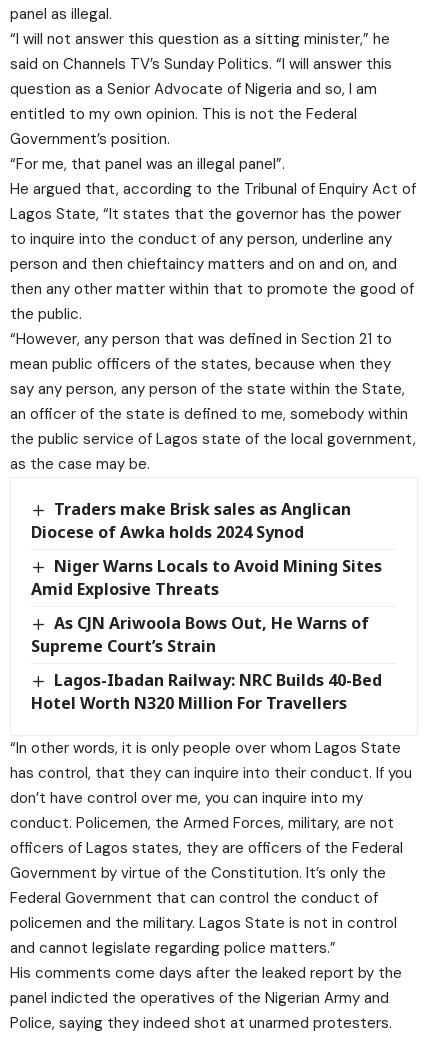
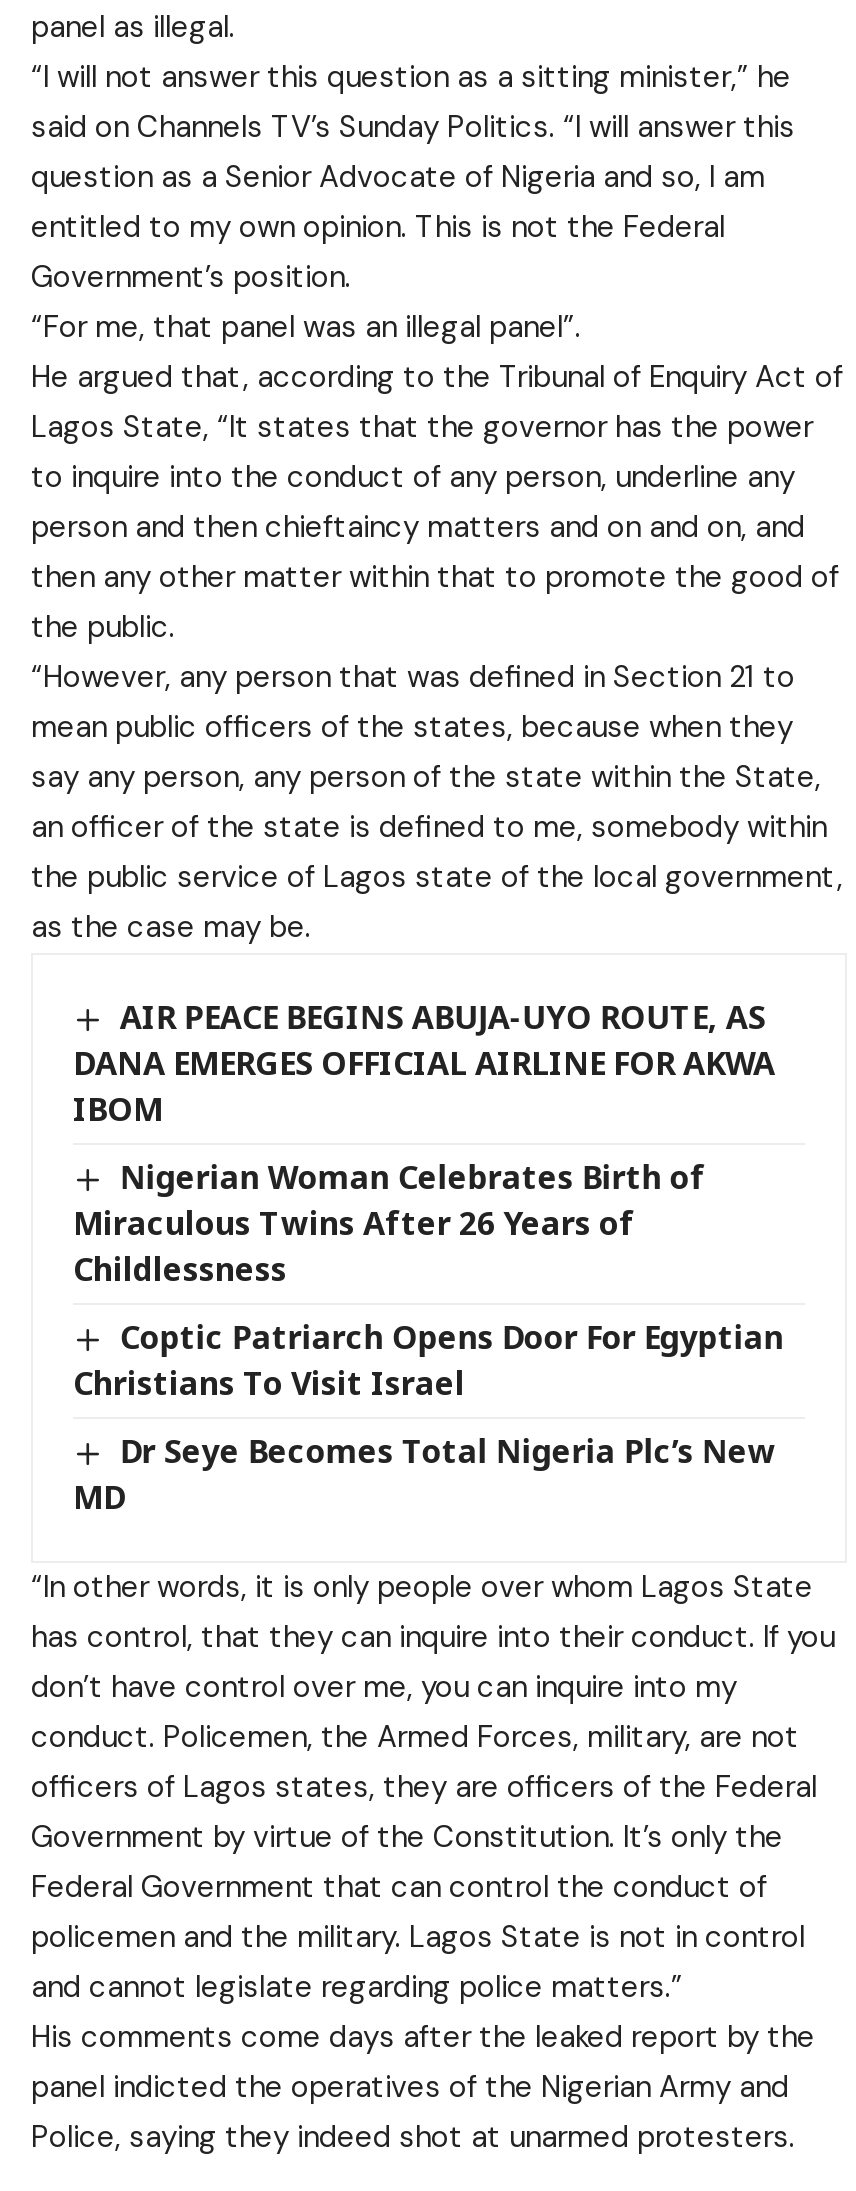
[31,498,351,543] Traders make Brisk sales as Anglican | Diocese of Awka holds 2024 Synod -> [73,995,775,1132] AIR PEACE BEGINS ABUJA-UYO ROUTE, AS | DANA EMERGES OFFICIAL AIRLINE FOR AKWA | IBOM
[31,555,382,600] Niger Warns Locals to Avoid Mining Sites | Amid Explosive Threats -> [73,1156,706,1292] Nigerian Woman Celebrates Birth of | Miraculous Twins After 26 Years of | Childlessness
[31,612,369,657] As CJN Ariwoola Bows Out, He Warns of | Supreme Court’s Strain -> [73,1316,784,1406] Coptic Patriarch Opens Door For Egyptian | Christians To Visit Israel
[31,669,382,714] Lagos-Ibadan Railway: NRC Builds 40-Bed | Hotel Worth N320 Million For Travellers -> [73,1430,776,1520] Dr Seye Becomes Total Nigeria Plc’s New | MD

